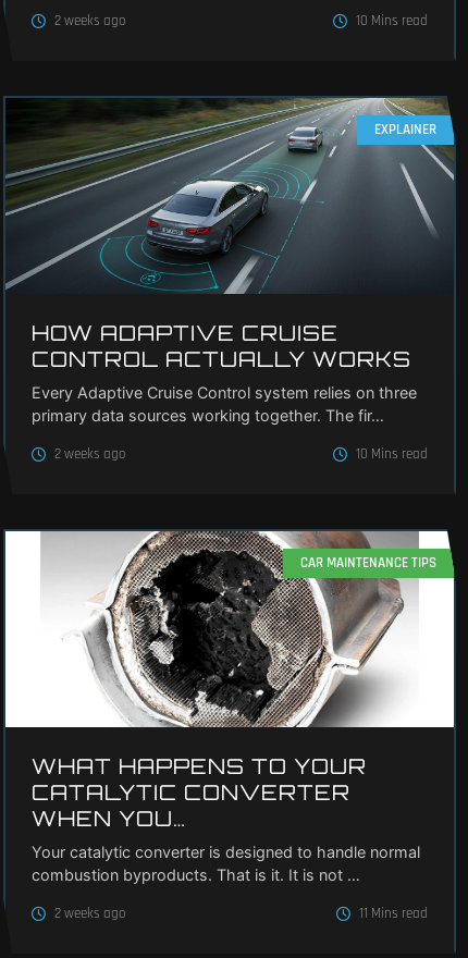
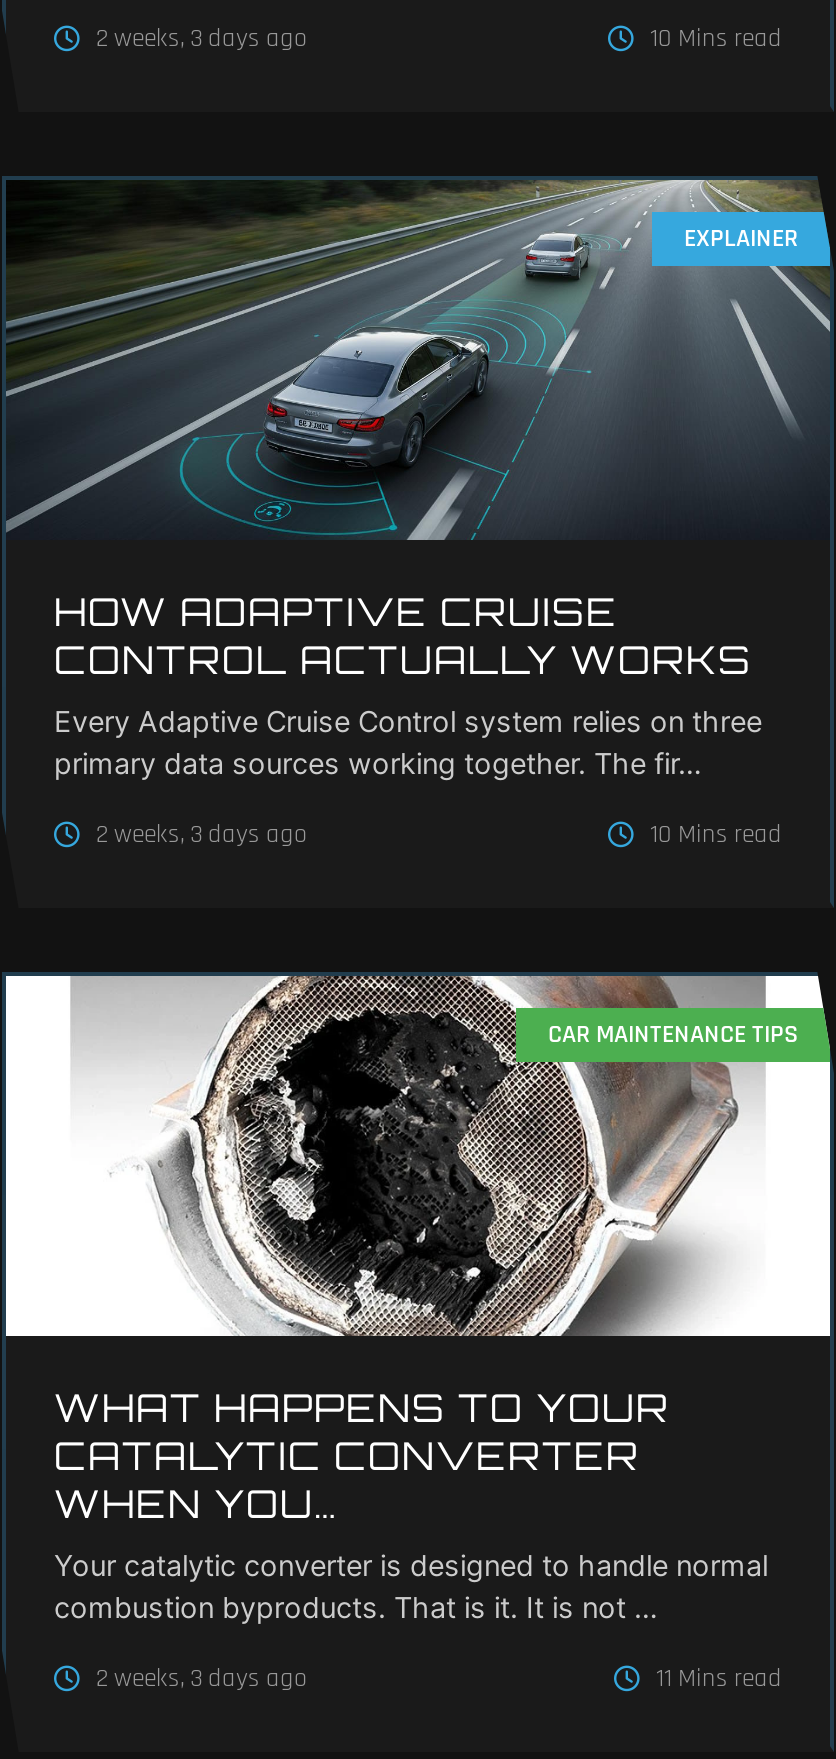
[54,12,125,29] 2 weeks ago -> [96,22,306,54] 2 weeks, 3 days ago
[54,445,125,463] 2 weeks ago -> [96,818,306,850] 2 weeks, 3 days ago
[54,905,125,922] 2 weeks ago -> [96,1662,306,1694] 2 weeks, 3 days ago

